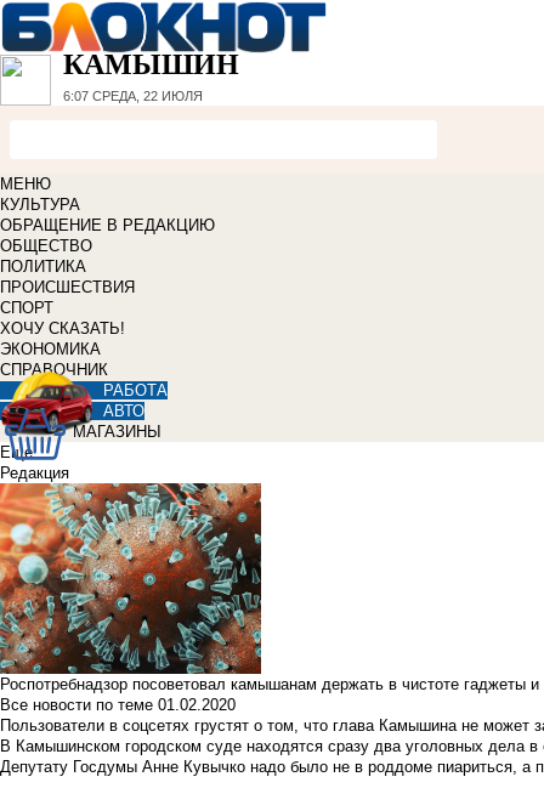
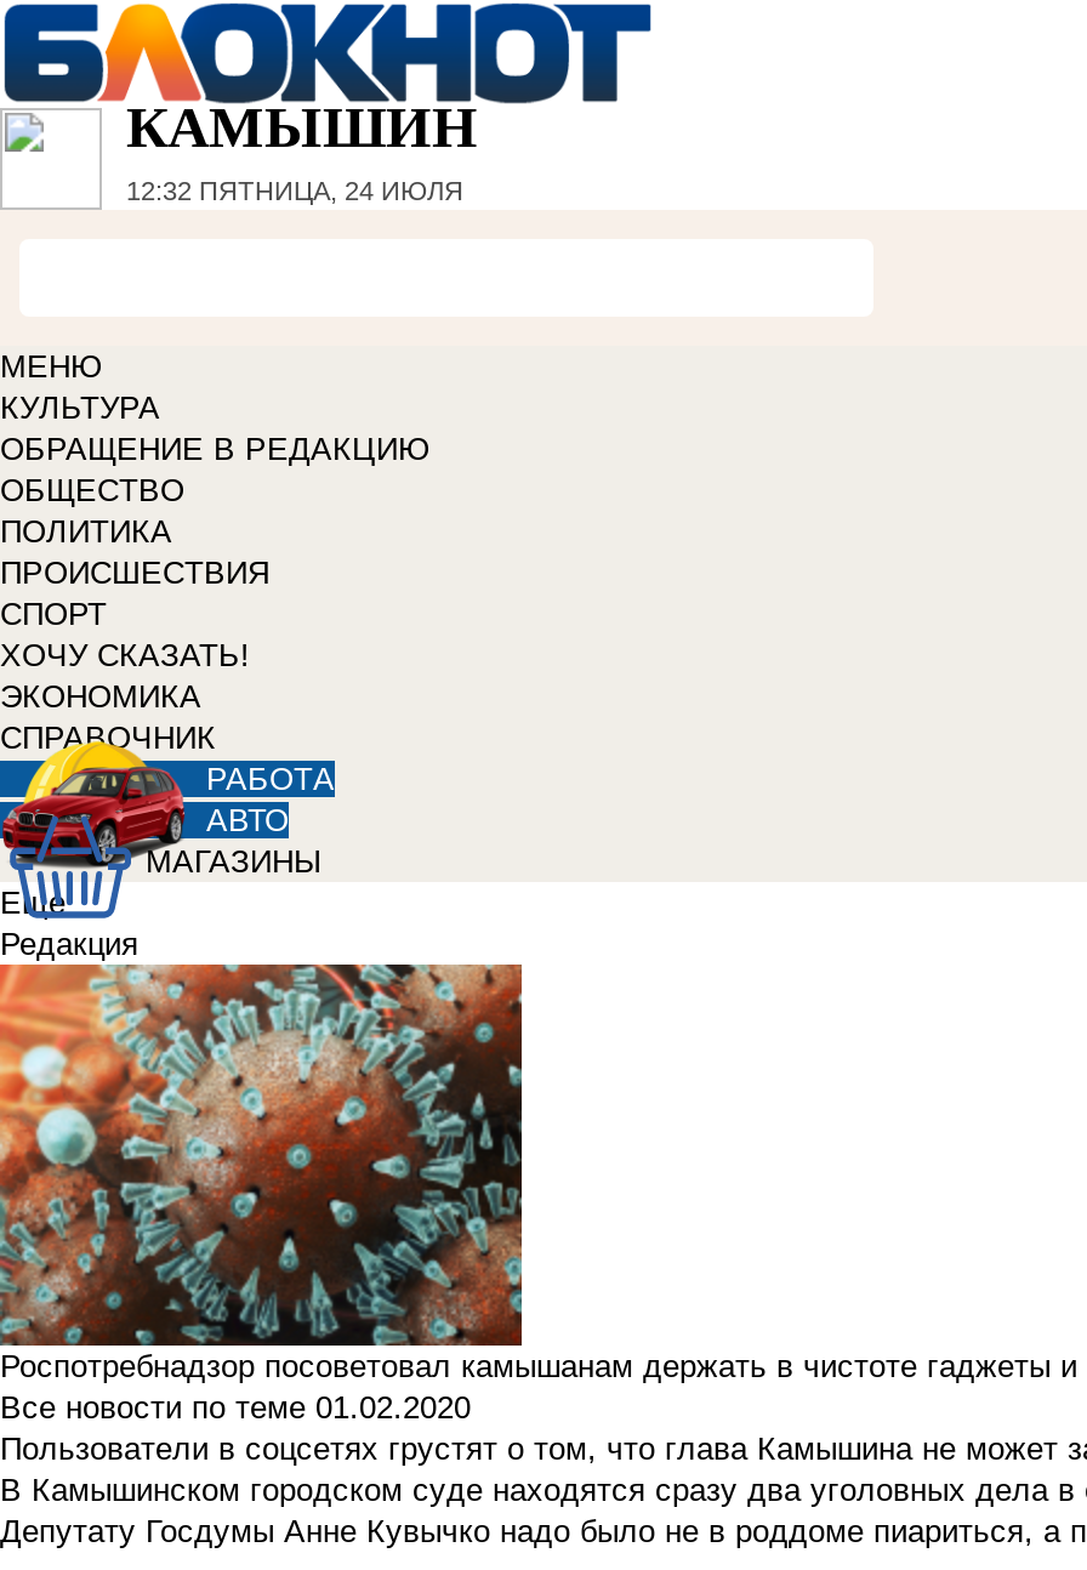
[63,89,203,104] 6:07 СРЕДА, 22 ИЮЛЯ -> [126,177,463,206] 12:32 ПЯТНИЦА, 24 ИЮЛЯ

